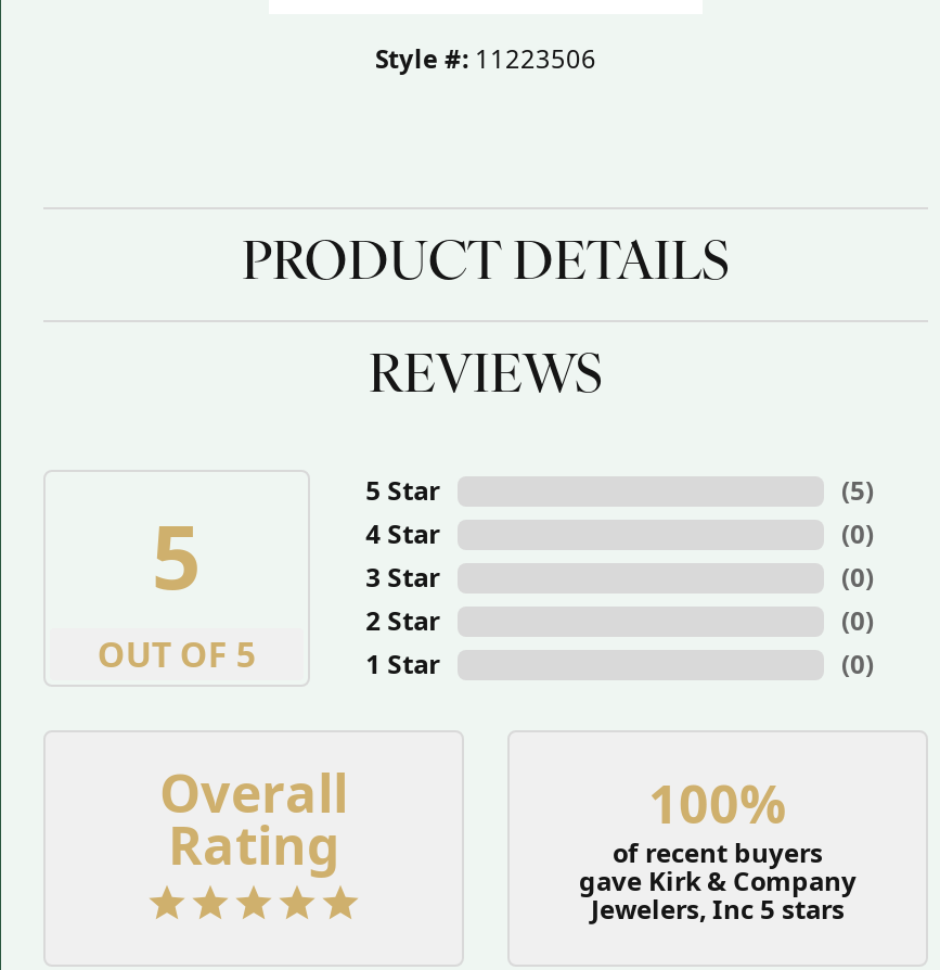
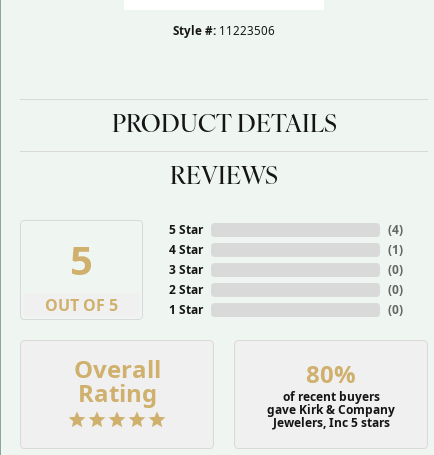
[841,473,874,510] (5) -> [388,221,403,238] (4)
[841,516,874,553] (0) -> [388,241,403,258] (1)
[648,768,787,840] 100% -> [306,357,356,390] 80%

